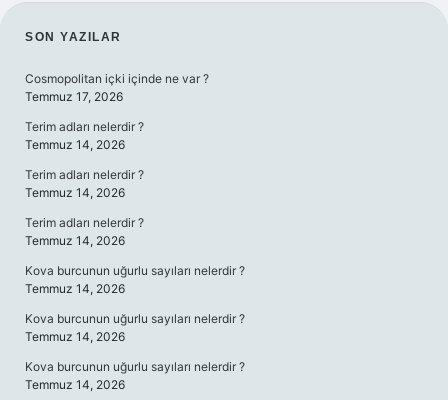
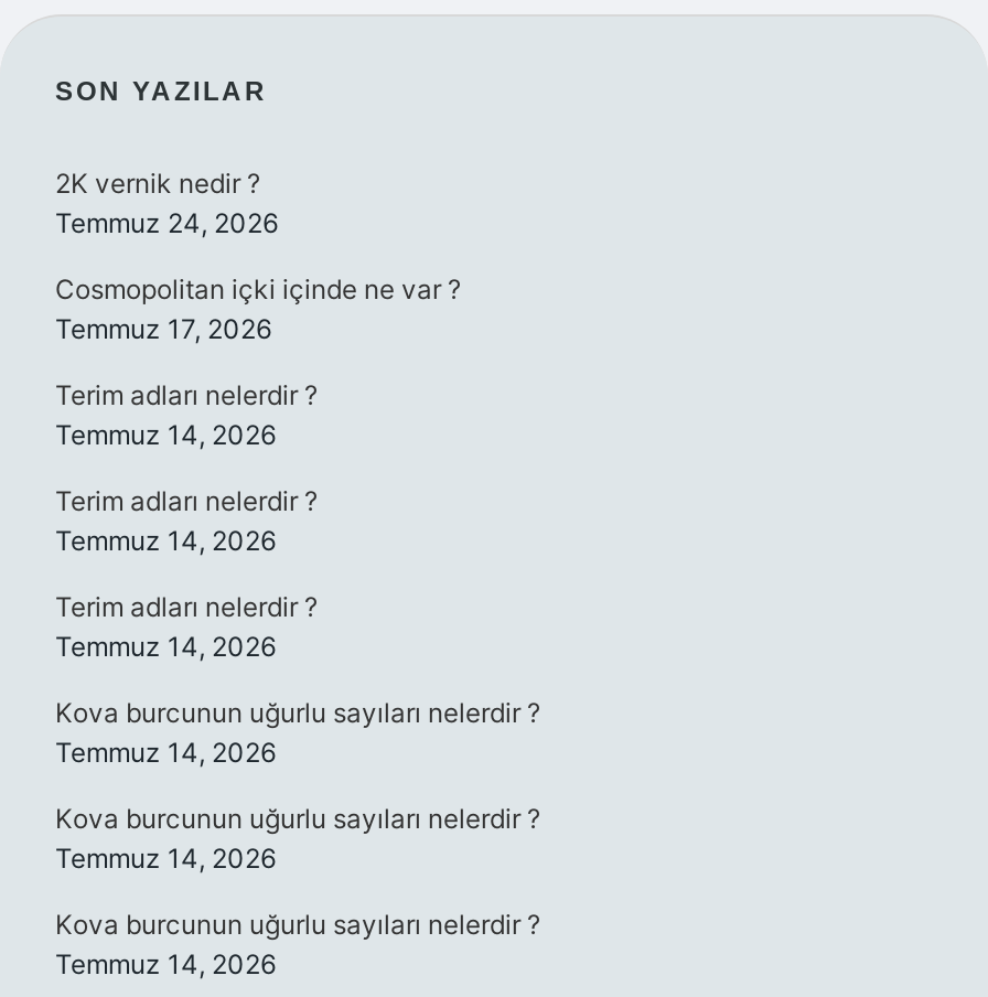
none -> [55,167,278,239] 2K vernik nedir ? | Temmuz 24, 2026

